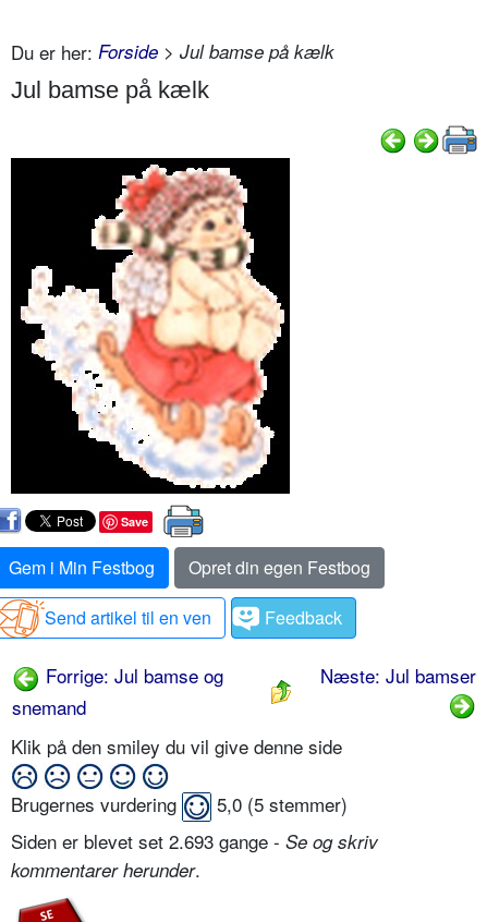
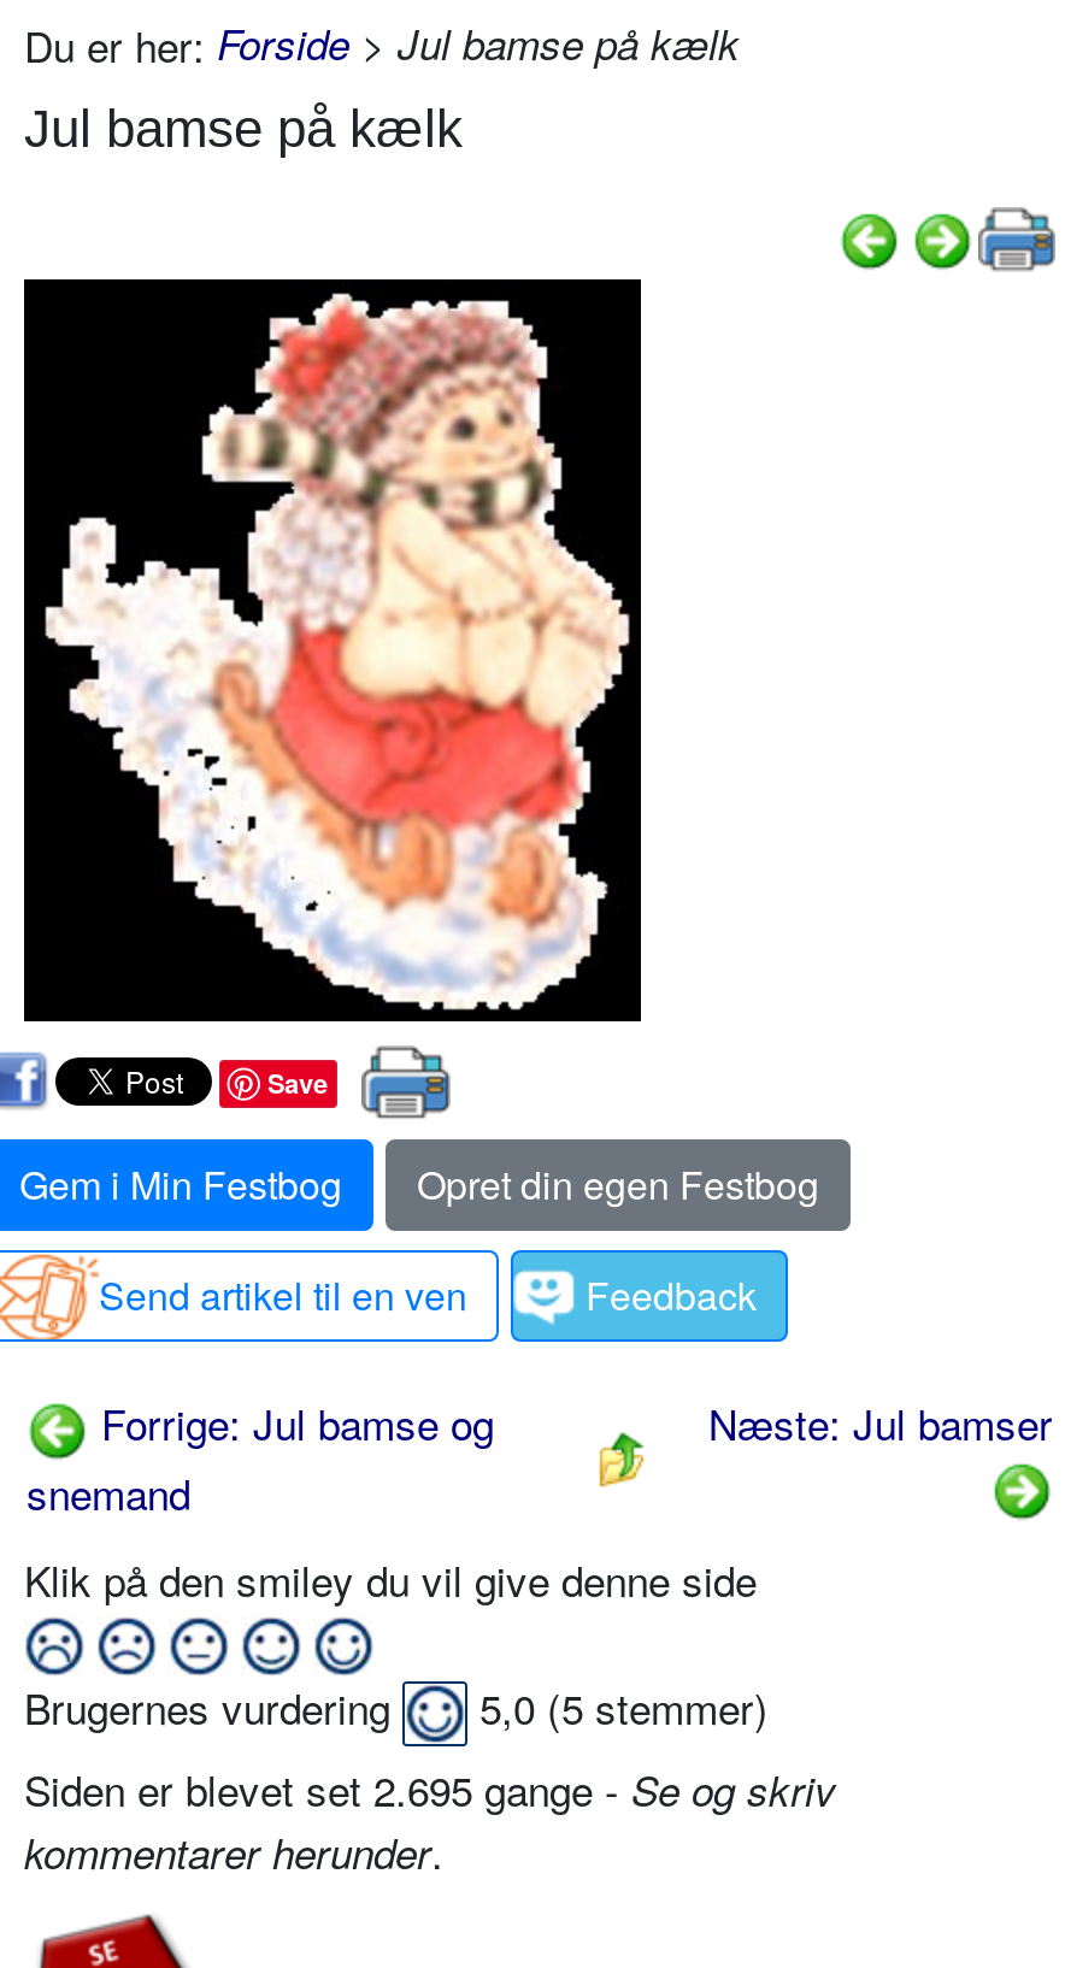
[11,827,378,855] Siden er blevet set 2.693 gange - Se og skriv -> [24,1759,836,1819] Siden er blevet set 2.695 gange - Se og skriv

